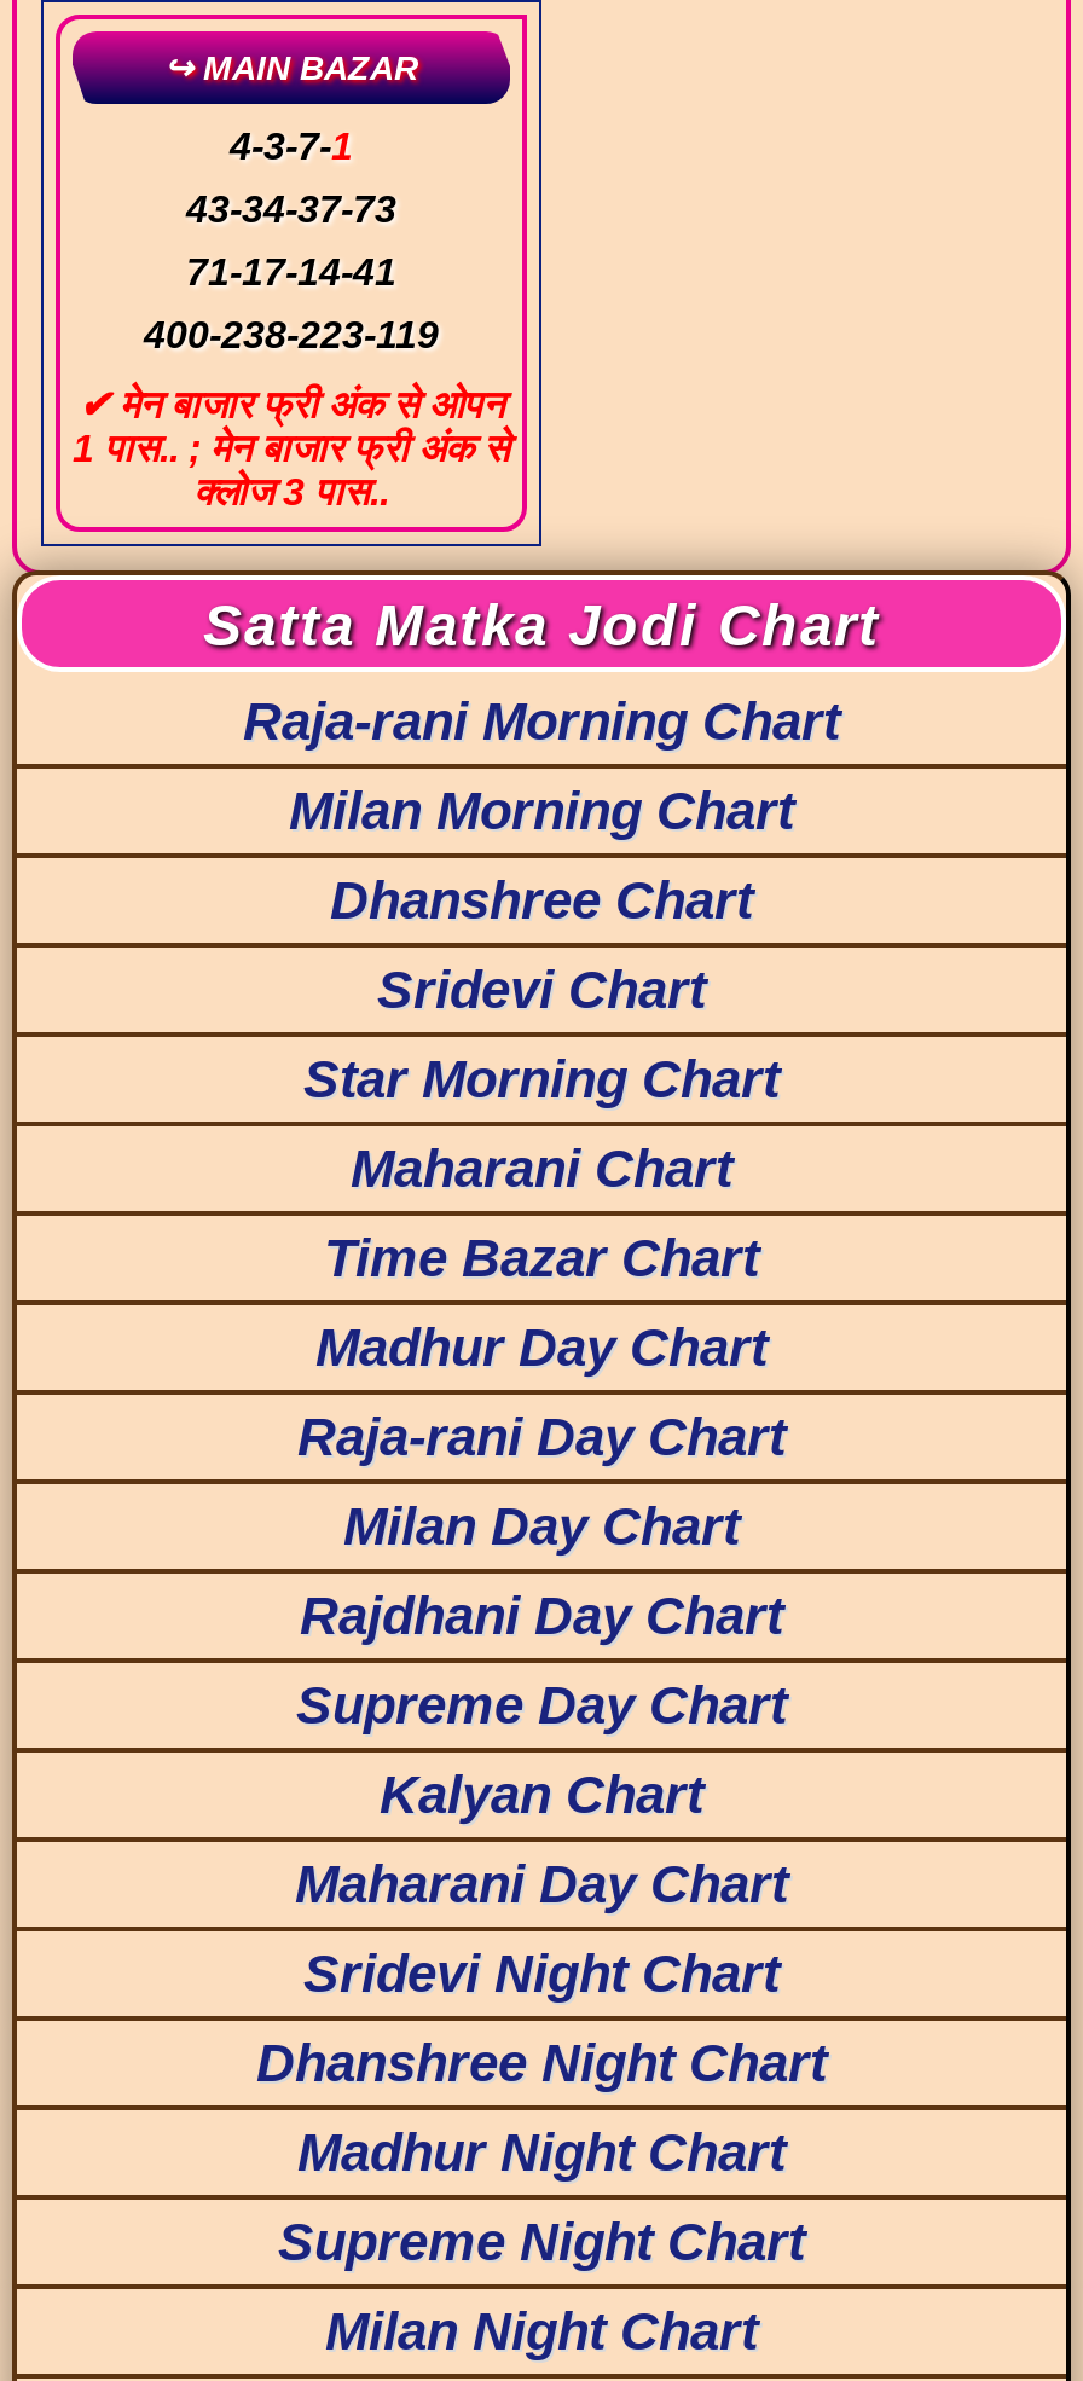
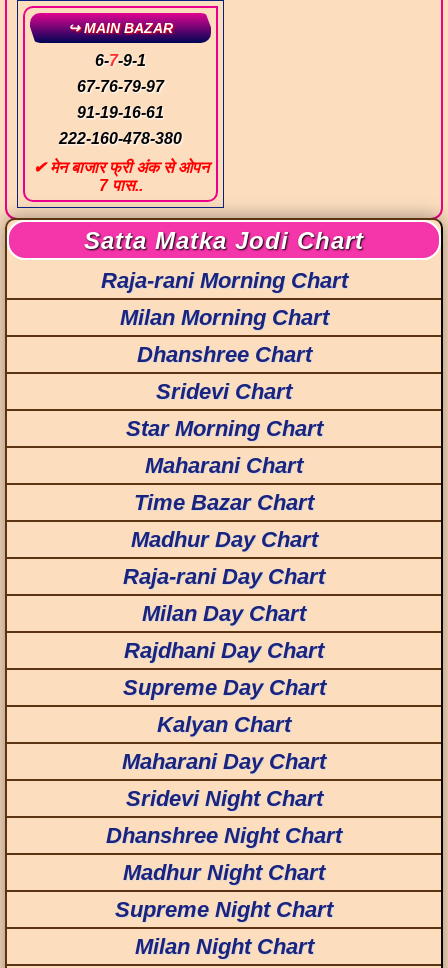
[230,126,353,167] 4-3-7-1 -> [95,52,146,69] 6-7-9-1
[186,189,396,230] 43-34-37-73 -> [77,78,164,95] 67-76-79-97
[186,251,396,292] 71-17-14-41 -> [77,104,164,121] 91-19-16-61
[144,314,439,355] 400-238-223-119 -> [59,130,182,147] 222-160-478-380
[73,428,510,512] 1 पास.. ; मेन बाजार फ्री अंक से | क्लोज 3 पास.. -> [98,177,142,194] 7 पास..

